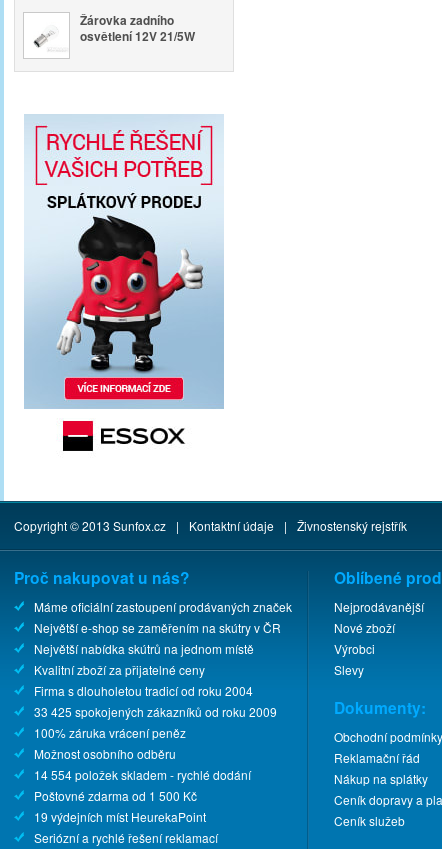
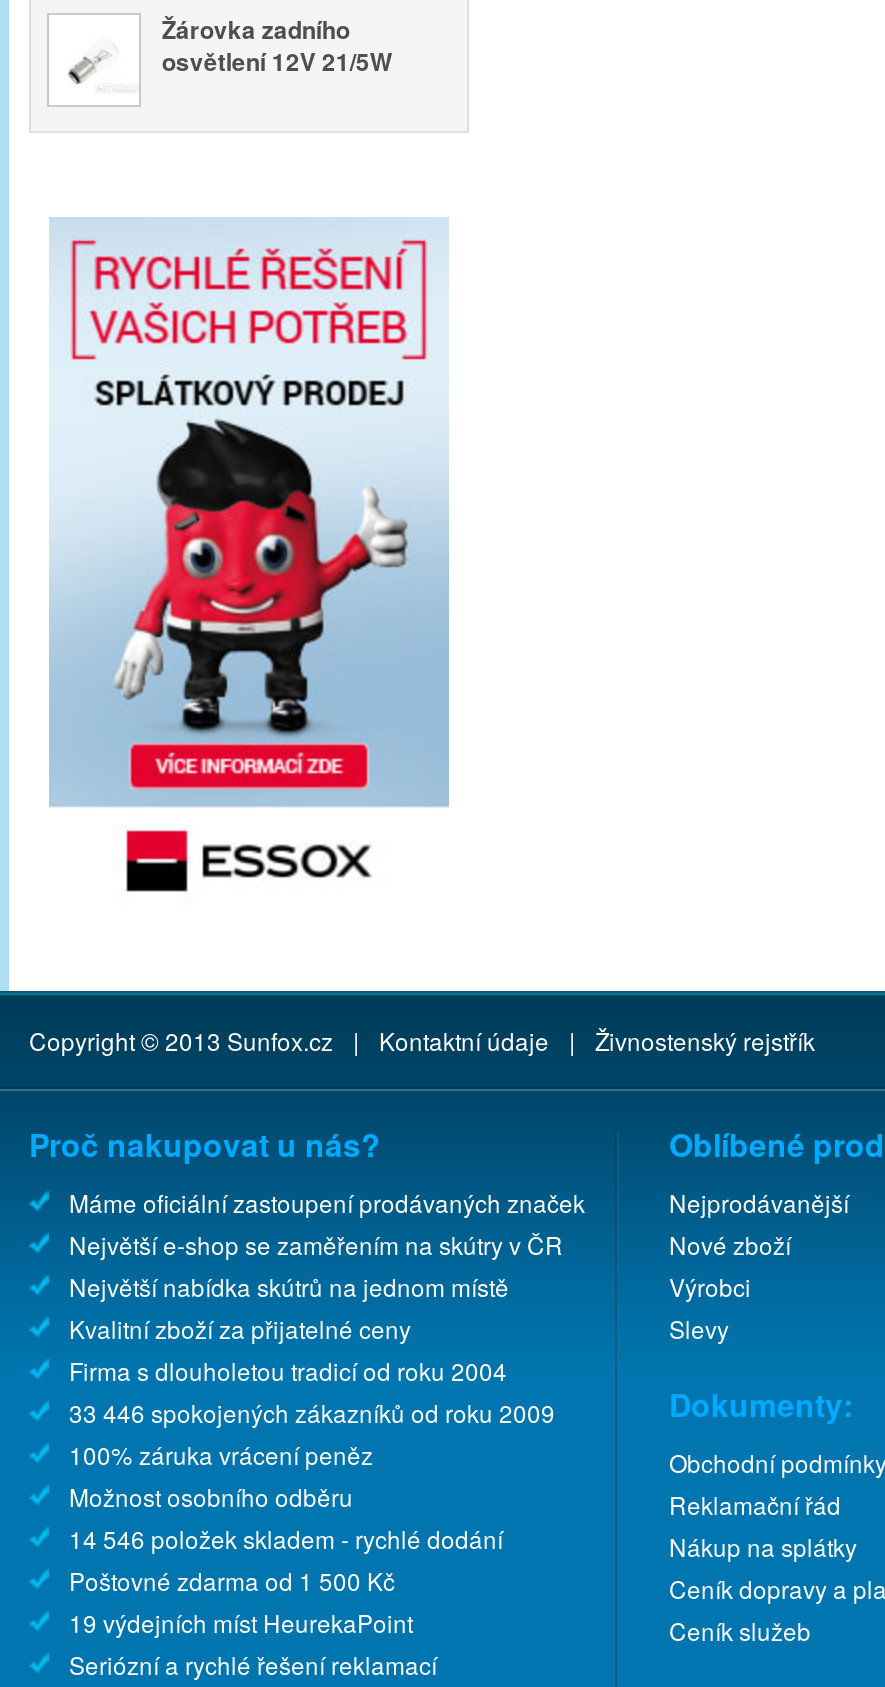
[34,703,277,720] 33 425 spokojených zákazníků od roku 2009 -> [69,1396,555,1430] 33 446 spokojených zákazníků od roku 2009
[34,766,251,783] 14 554 položek skladem - rychlé dodání -> [69,1522,503,1556] 14 546 položek skladem - rychlé dodání

